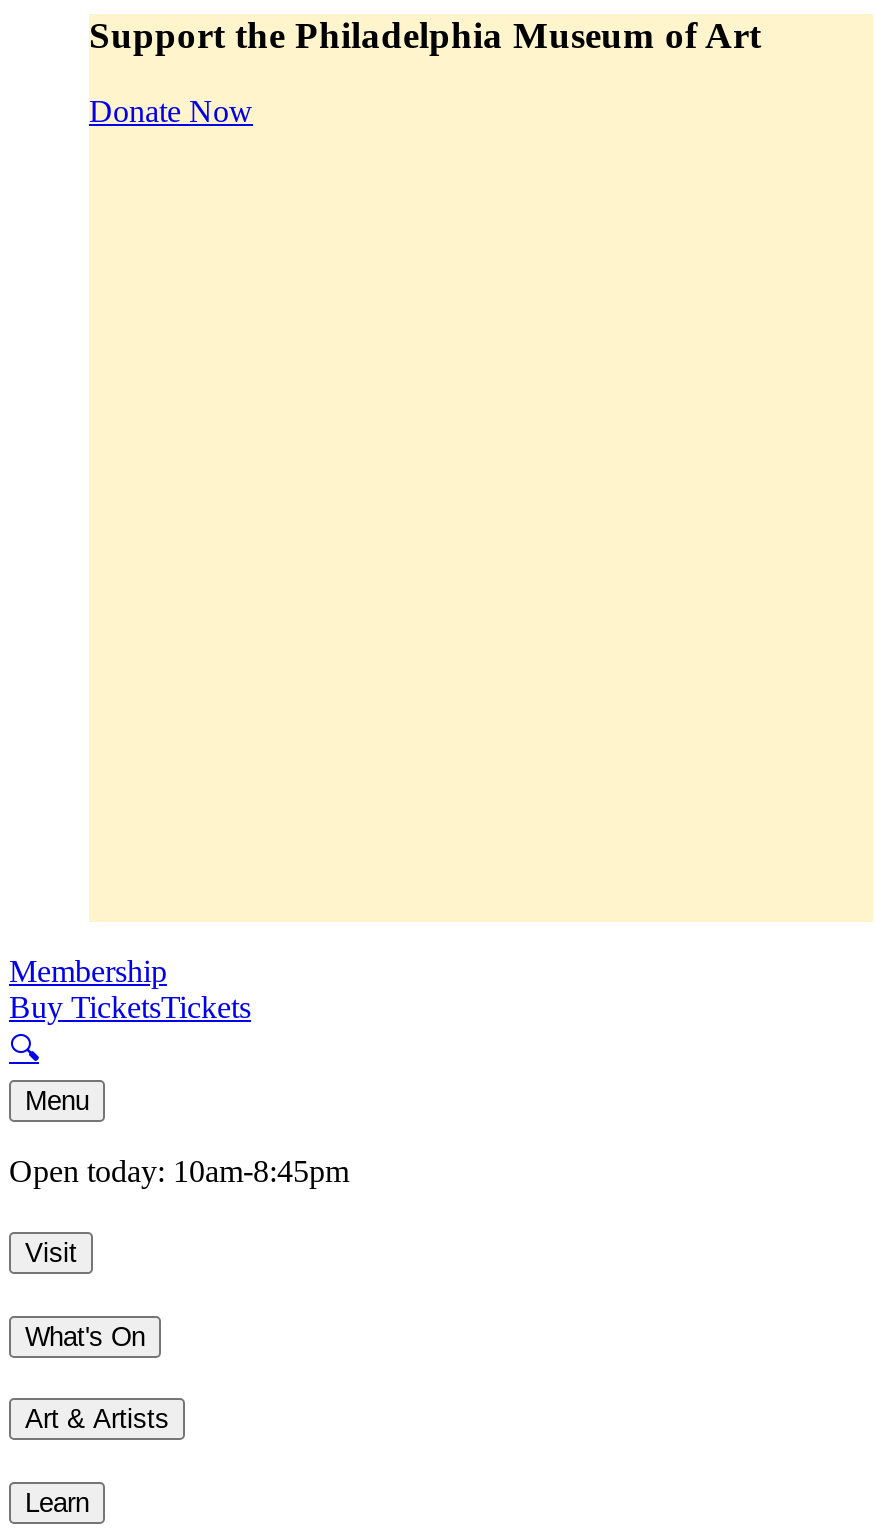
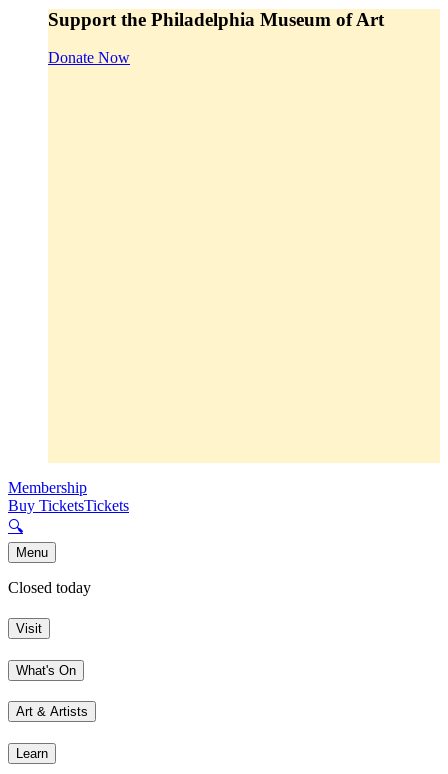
[9,1155,349,1189] Open today: 10am-8:45pm -> [8,579,91,596] Closed today

